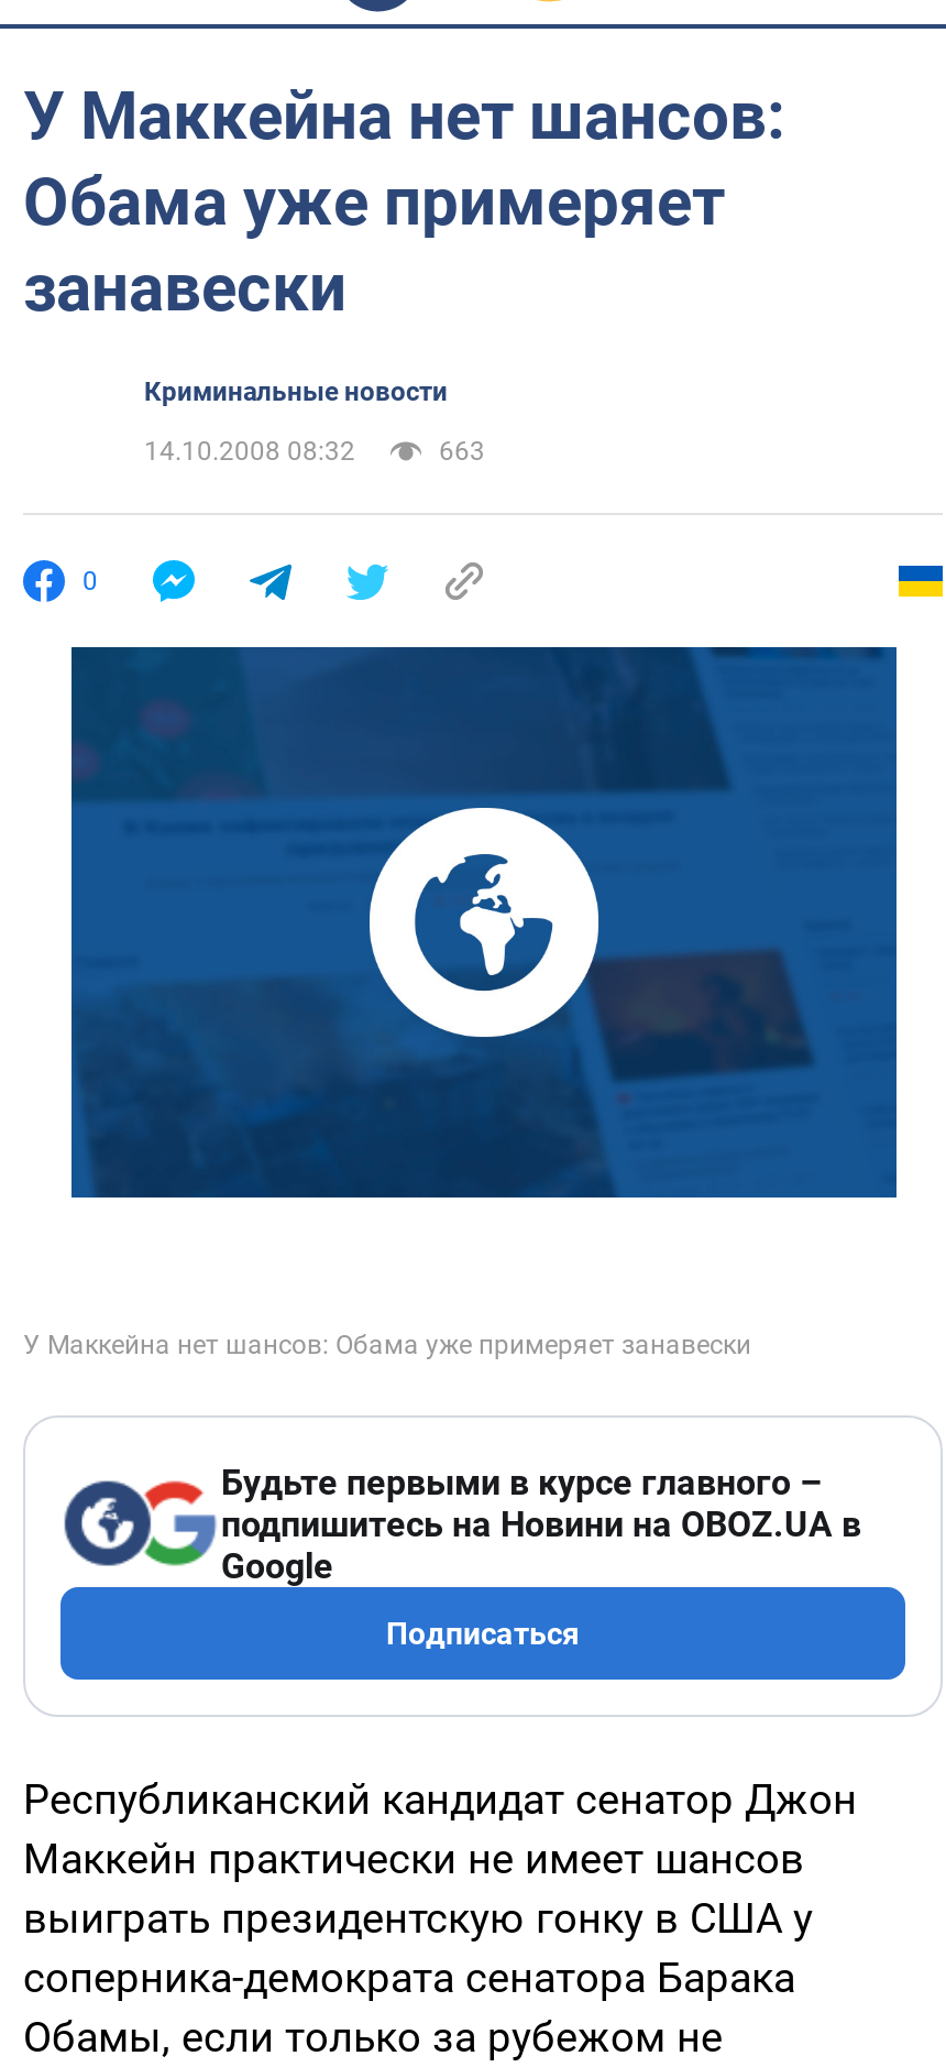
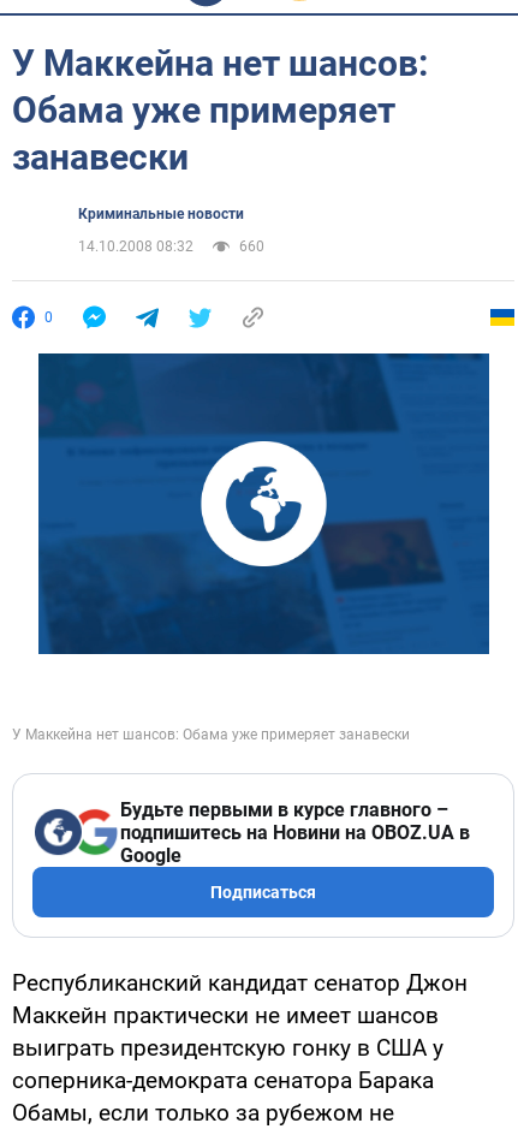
[439,436,485,467] 663 -> [239,238,264,255] 660

